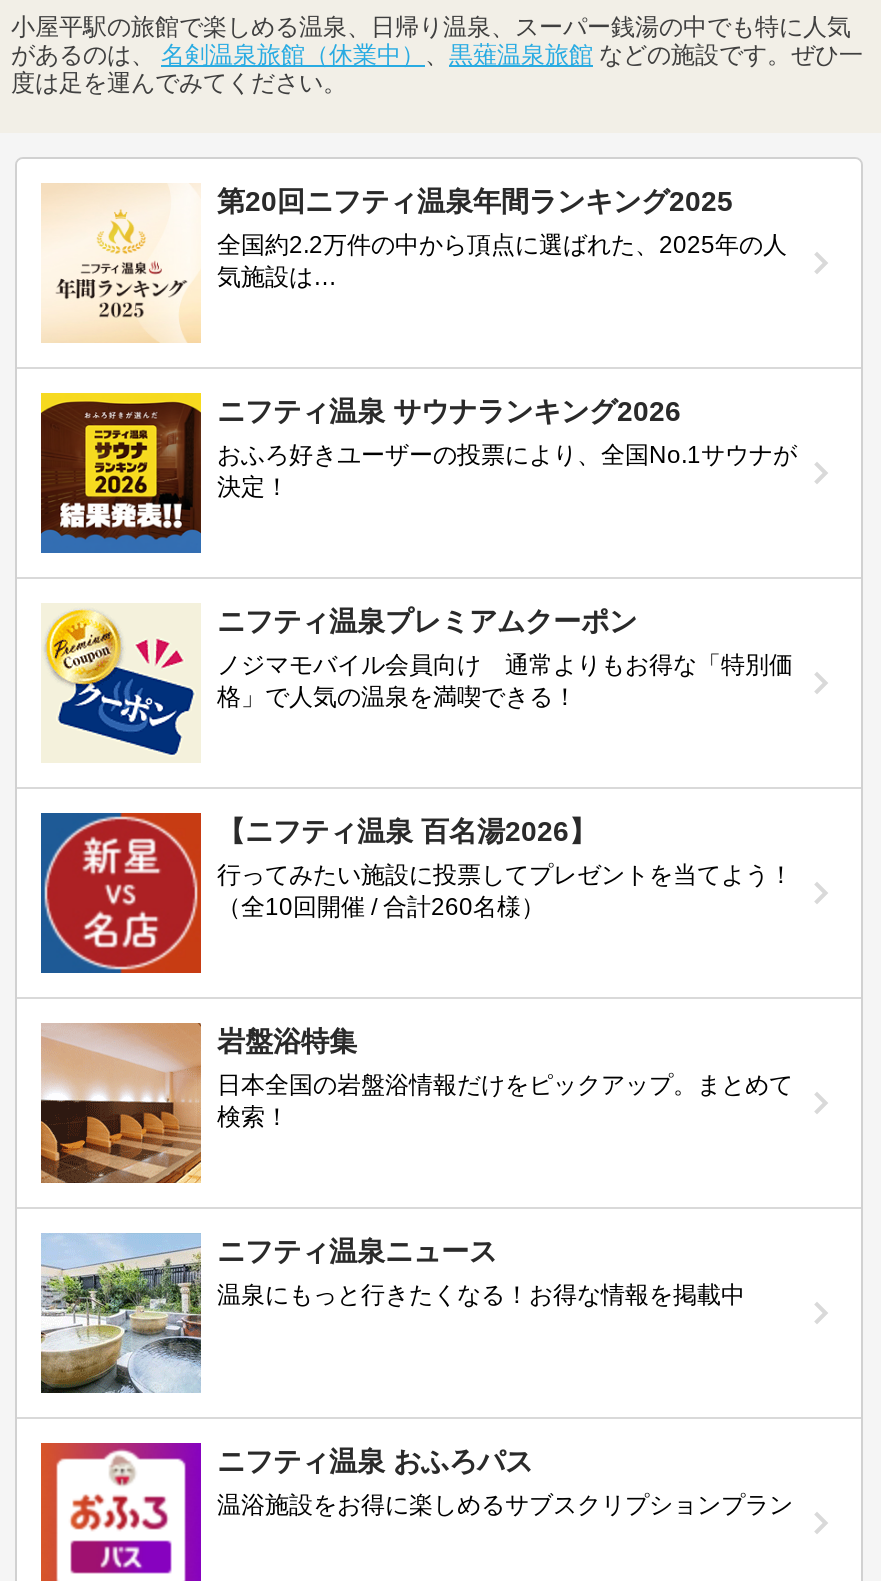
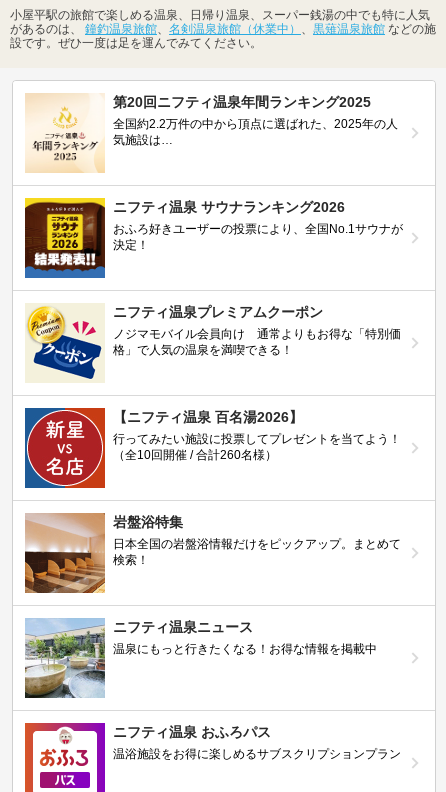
[11,42,863,98] があるのは、名剣温泉旅館（休業中）、黒薙温泉旅館などの施設です。ぜひ一 | 度は足を運んでみてください。 -> [10,22,436,50] があるのは、鐘釣温泉旅館、名剣温泉旅館（休業中）、黒薙温泉旅館などの施 | 設です。ぜひ一度は足を運んでみてください。

